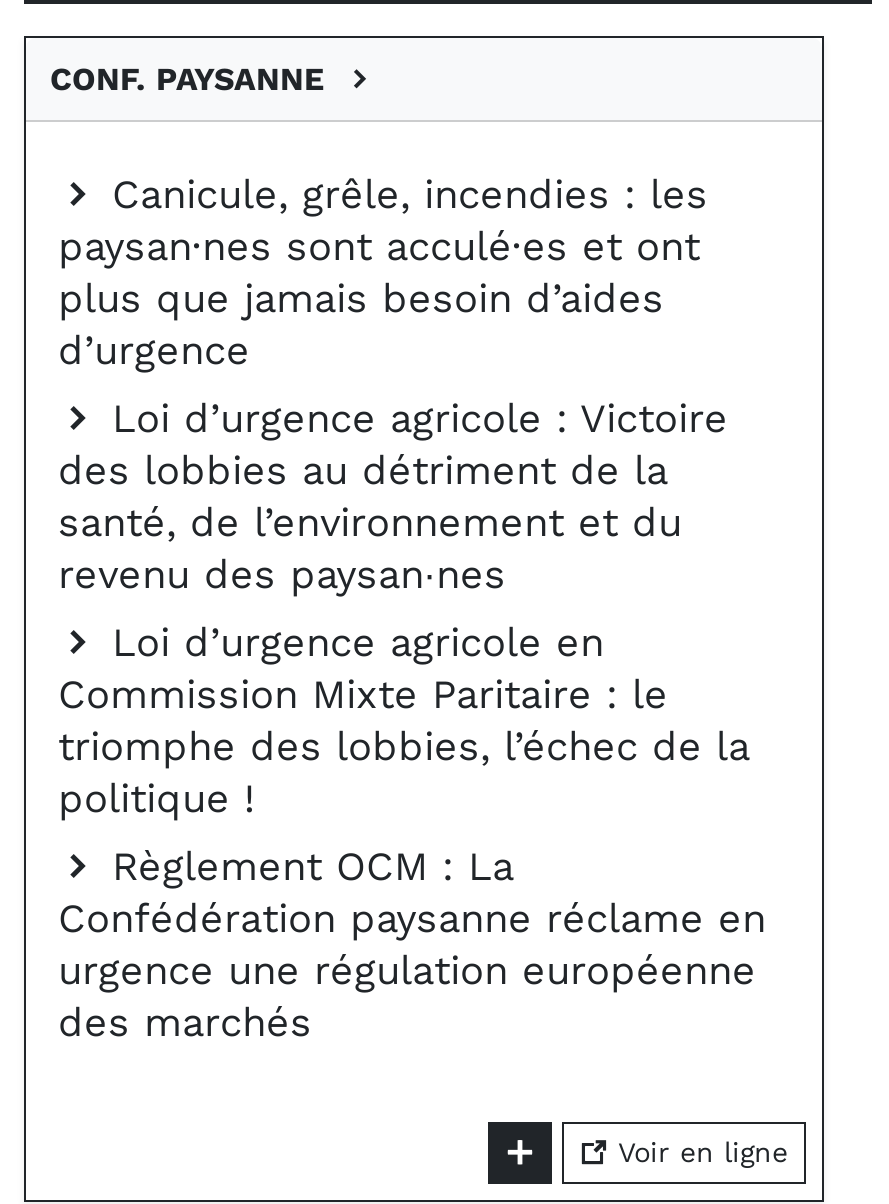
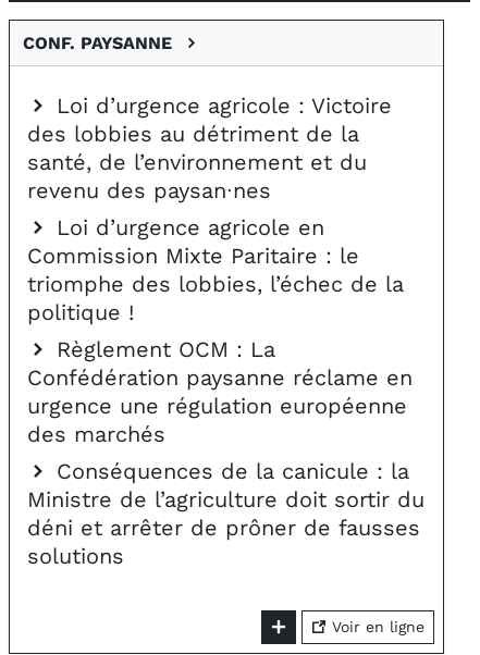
[58,170,708,374] Canicule, grêle, incendies : les | paysan·nes sont acculé·es et ont | plus que jamais besoin d’aides | d’urgence -> none
moved [58,394,766,1046] -> [27,92,413,447]: Loi d’urgence agricole : Victoire | des lobbies au détriment de la | santé, de l’environnement et du | ... | urgence une régulation européenne | des marchés
none -> [27,458,424,569] Conséquences de la canicule : la | Ministre de l’agriculture doit sortir du | déni et arrêter de prôner de fausses | solutions

